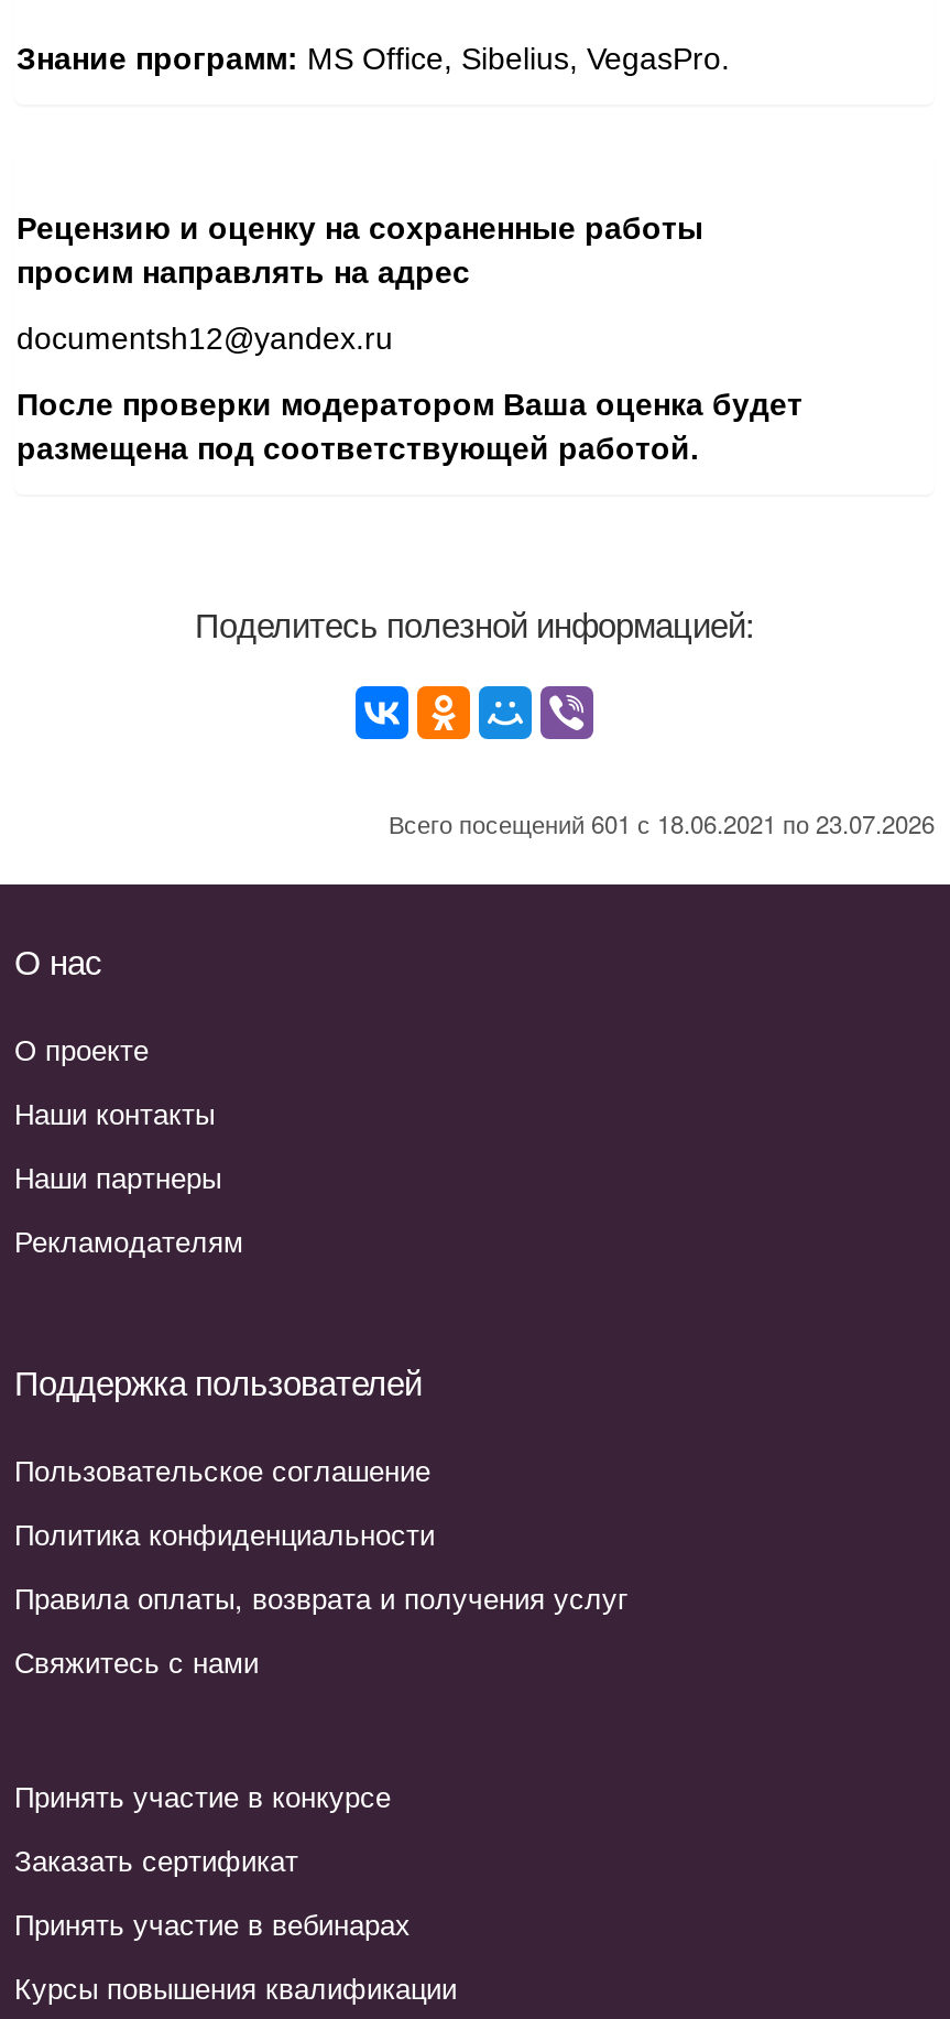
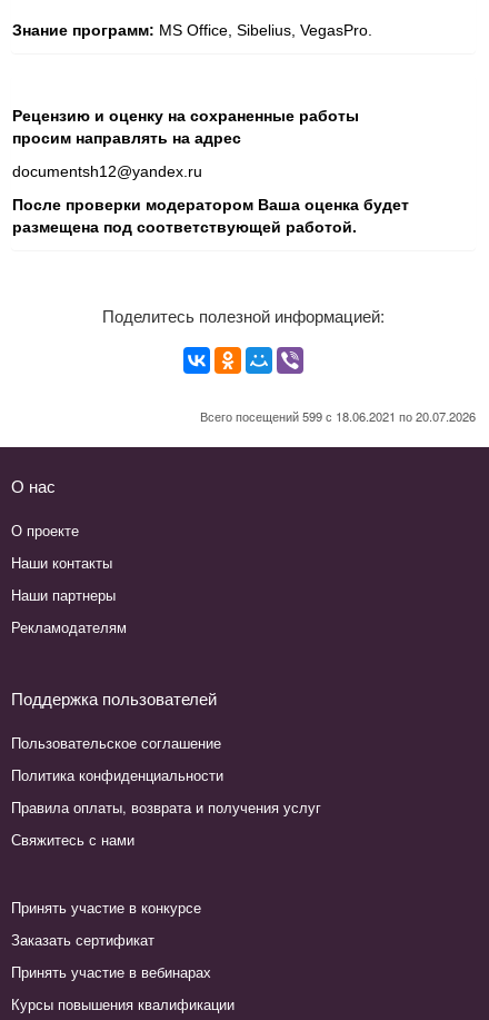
[389,806,935,841] Всего посещений 601 с 18.06.2021 по 23.07.2026 -> [200,407,476,425] Всего посещений 599 с 18.06.2021 по 20.07.2026

